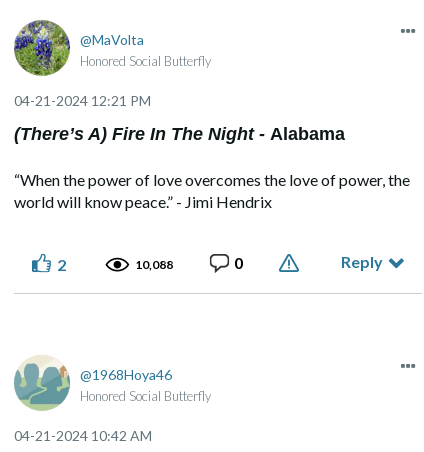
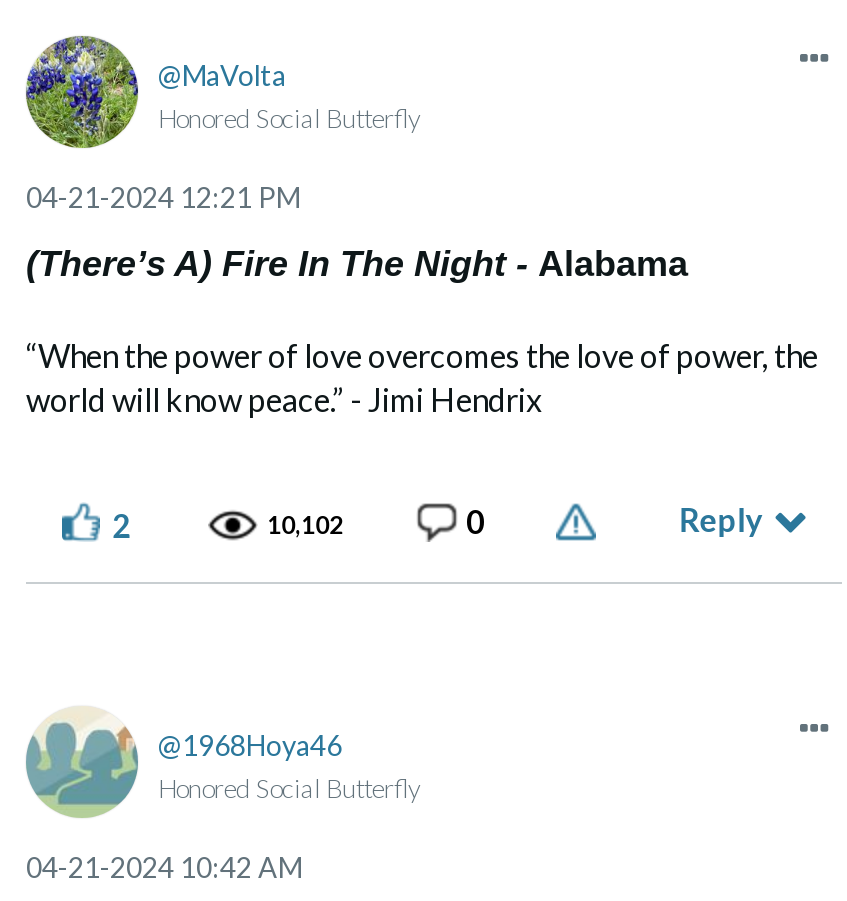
[135,257,173,272] 10,088 -> [267,509,343,539] 10,102

